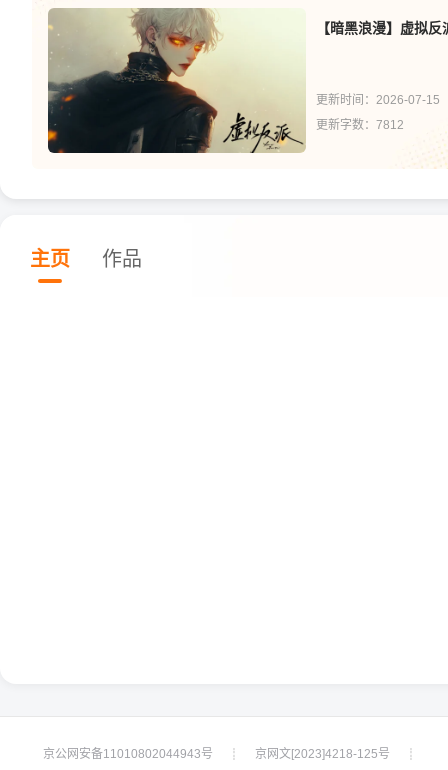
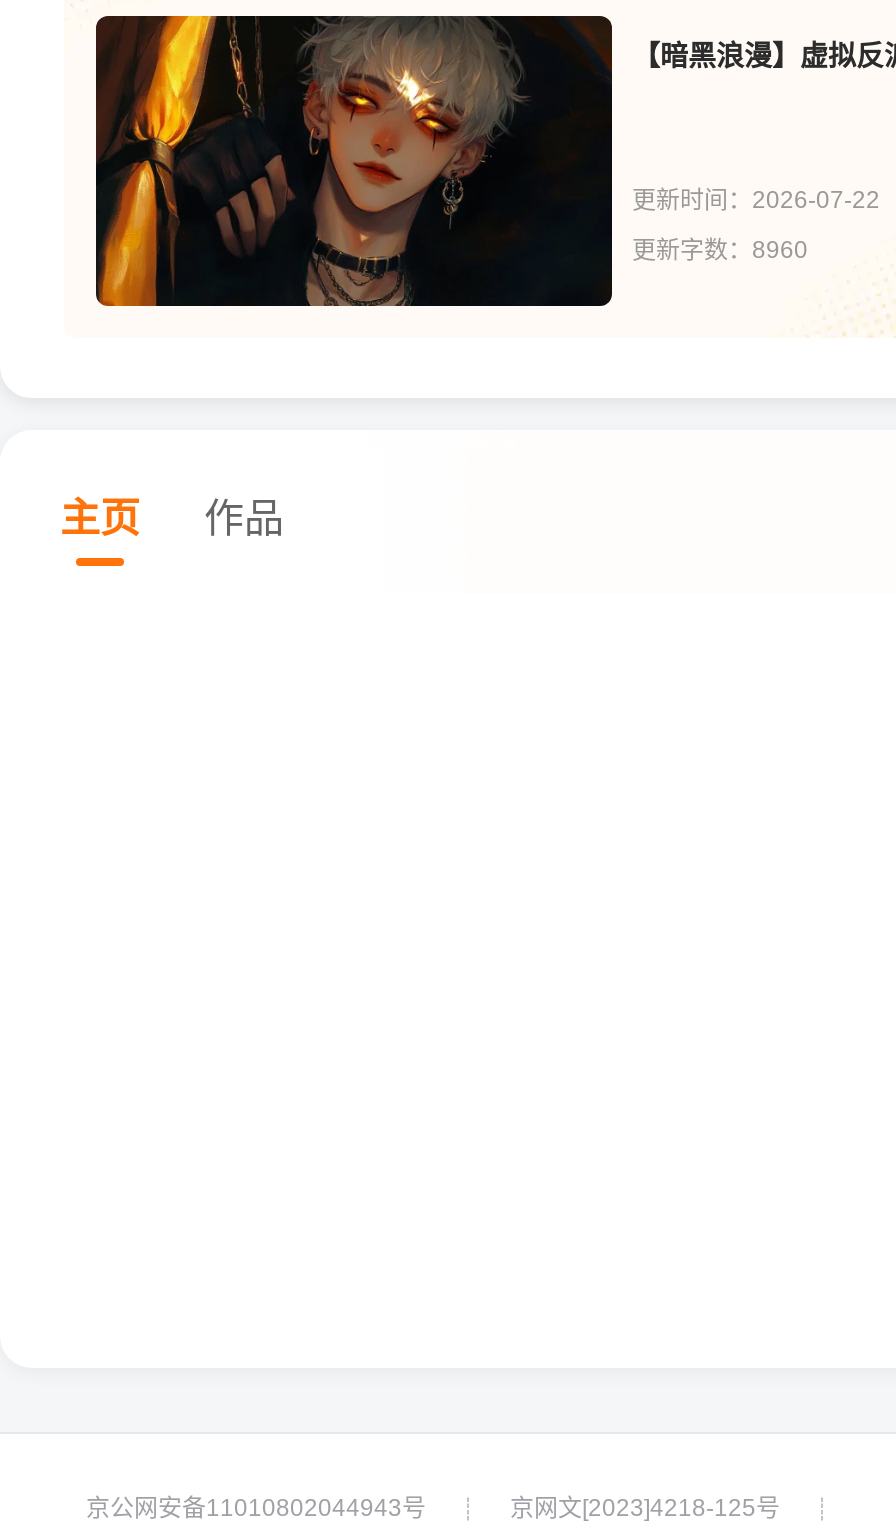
[47,8,440,154] [image] | 更新时间：2026-07-15 -> [94,14,880,308] [image] | 更新时间：2026-07-22
[316,118,404,132] 更新字数：7812 -> [632,236,808,264] 更新字数：8960

